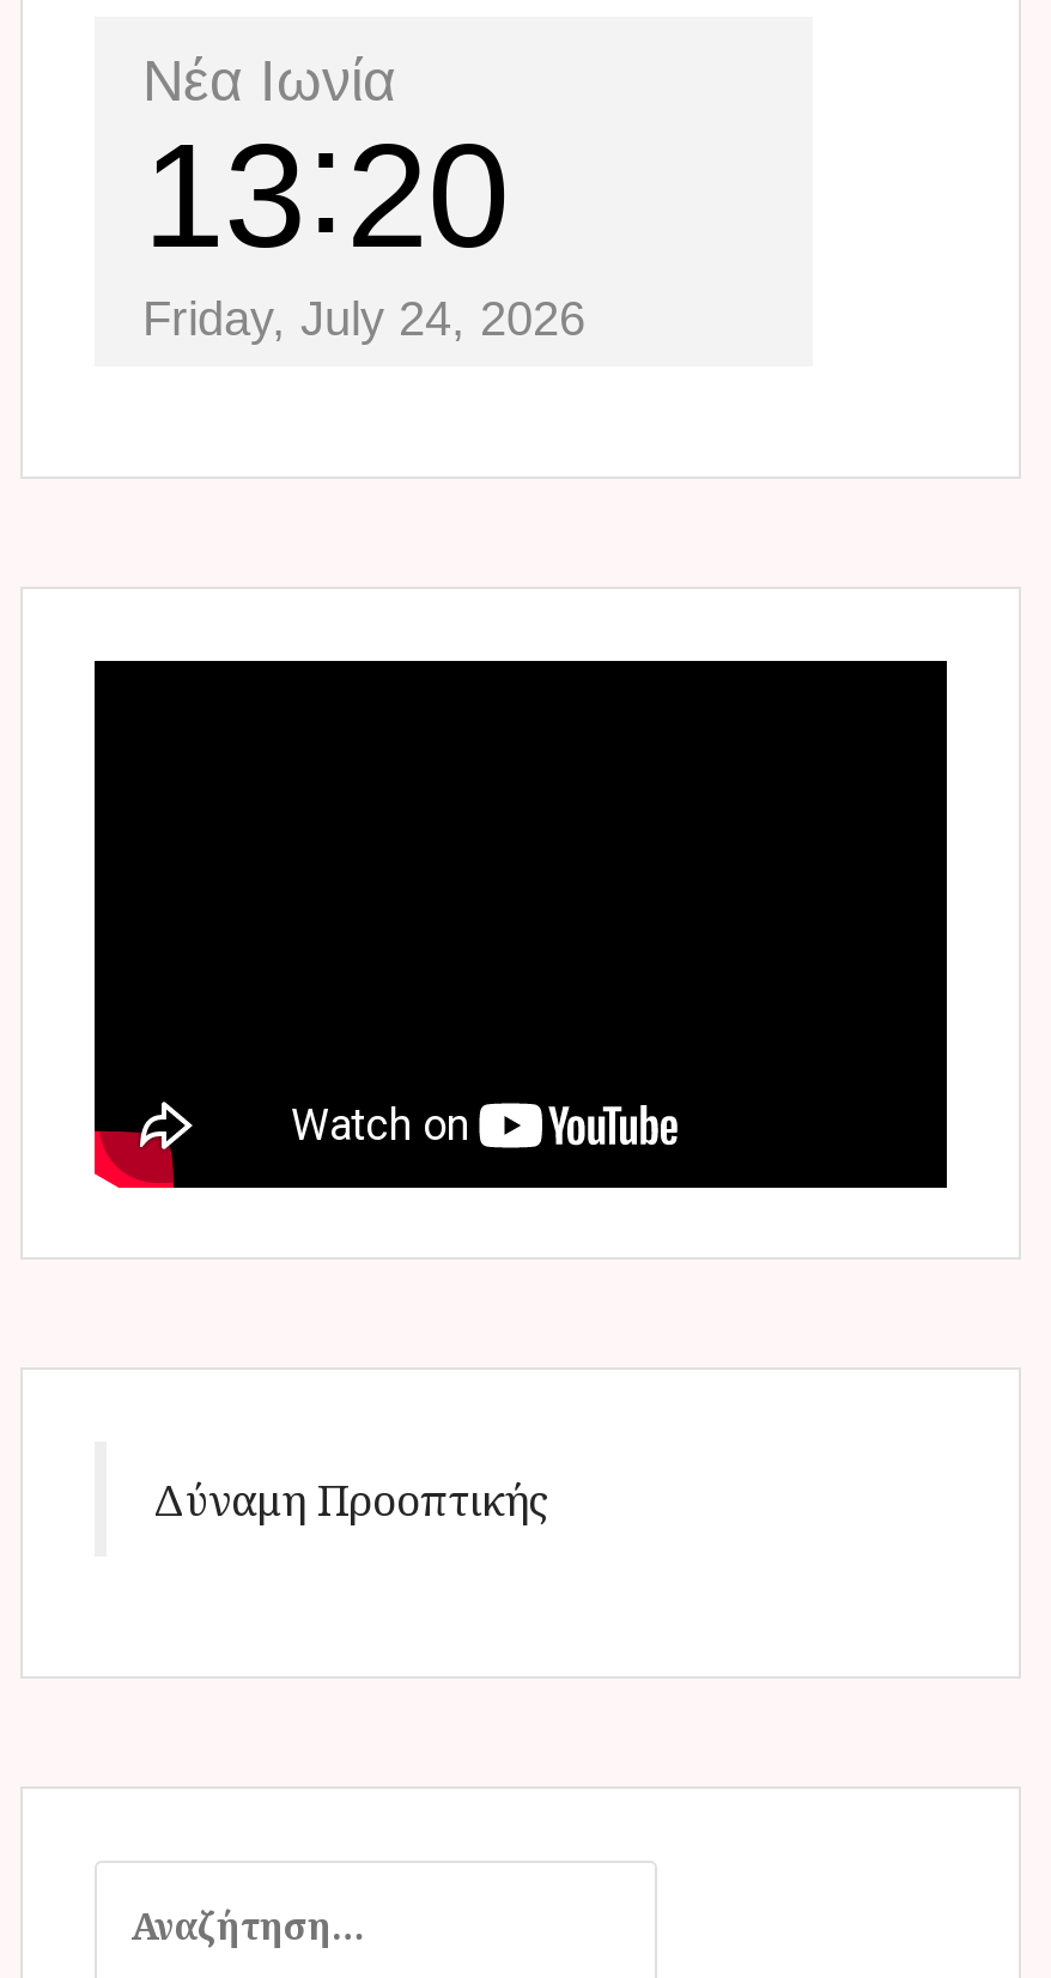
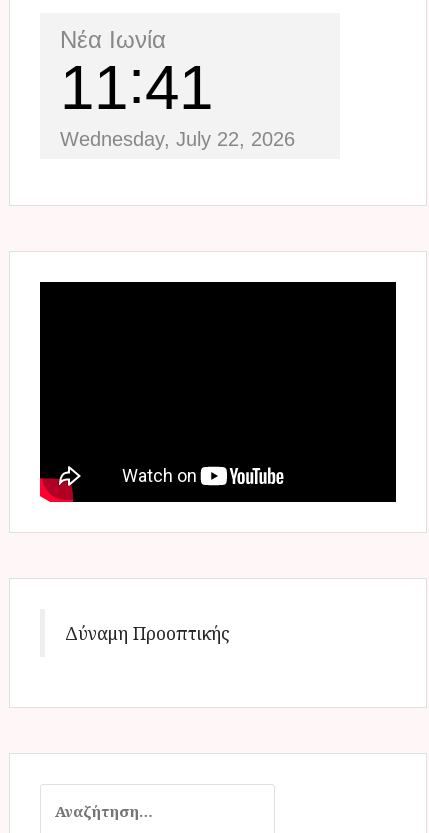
[142,111,509,276] 13 20 -> [60,53,213,122] 11 41
[142,291,585,343] Friday, July 24, 2026 -> [60,128,295,150] Wednesday, July 22, 2026

